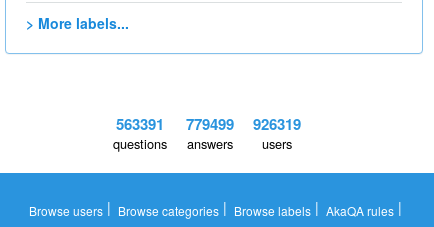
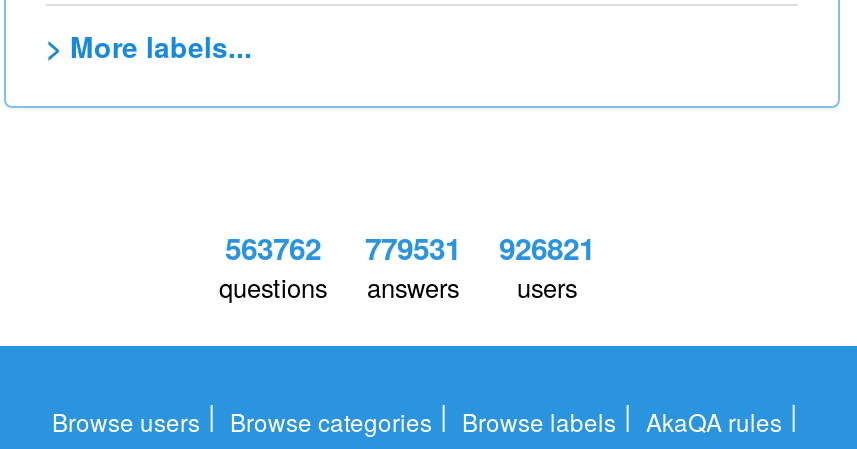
[115,113,163,135] 563391 -> [225,226,321,270] 563762
[185,113,233,135] 779499 -> [365,226,461,270] 779531
[252,113,300,135] 926319 -> [499,226,595,270] 926821

